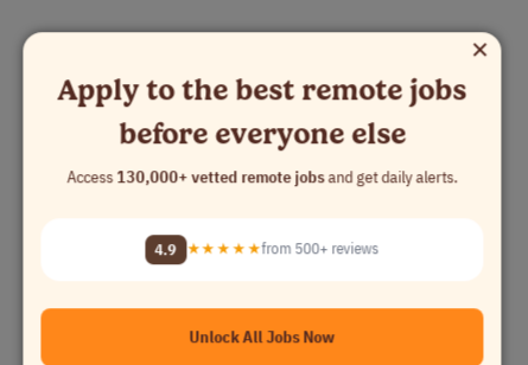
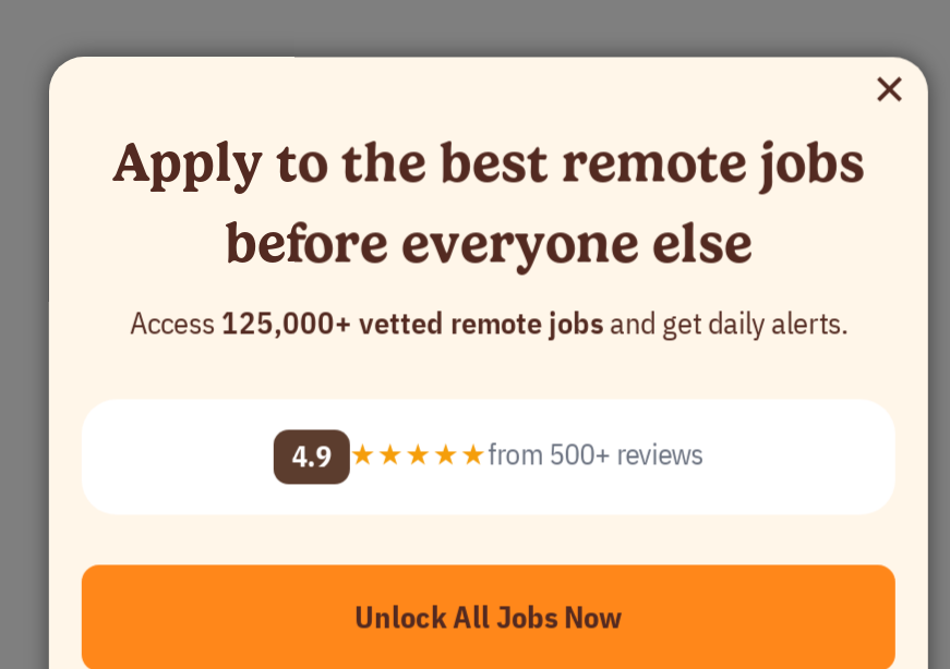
[67,166,457,187] Access 130,000+ vetted remote jobs and get daily alerts. -> [130,302,847,341] Access 125,000+ vetted remote jobs and get daily alerts.

